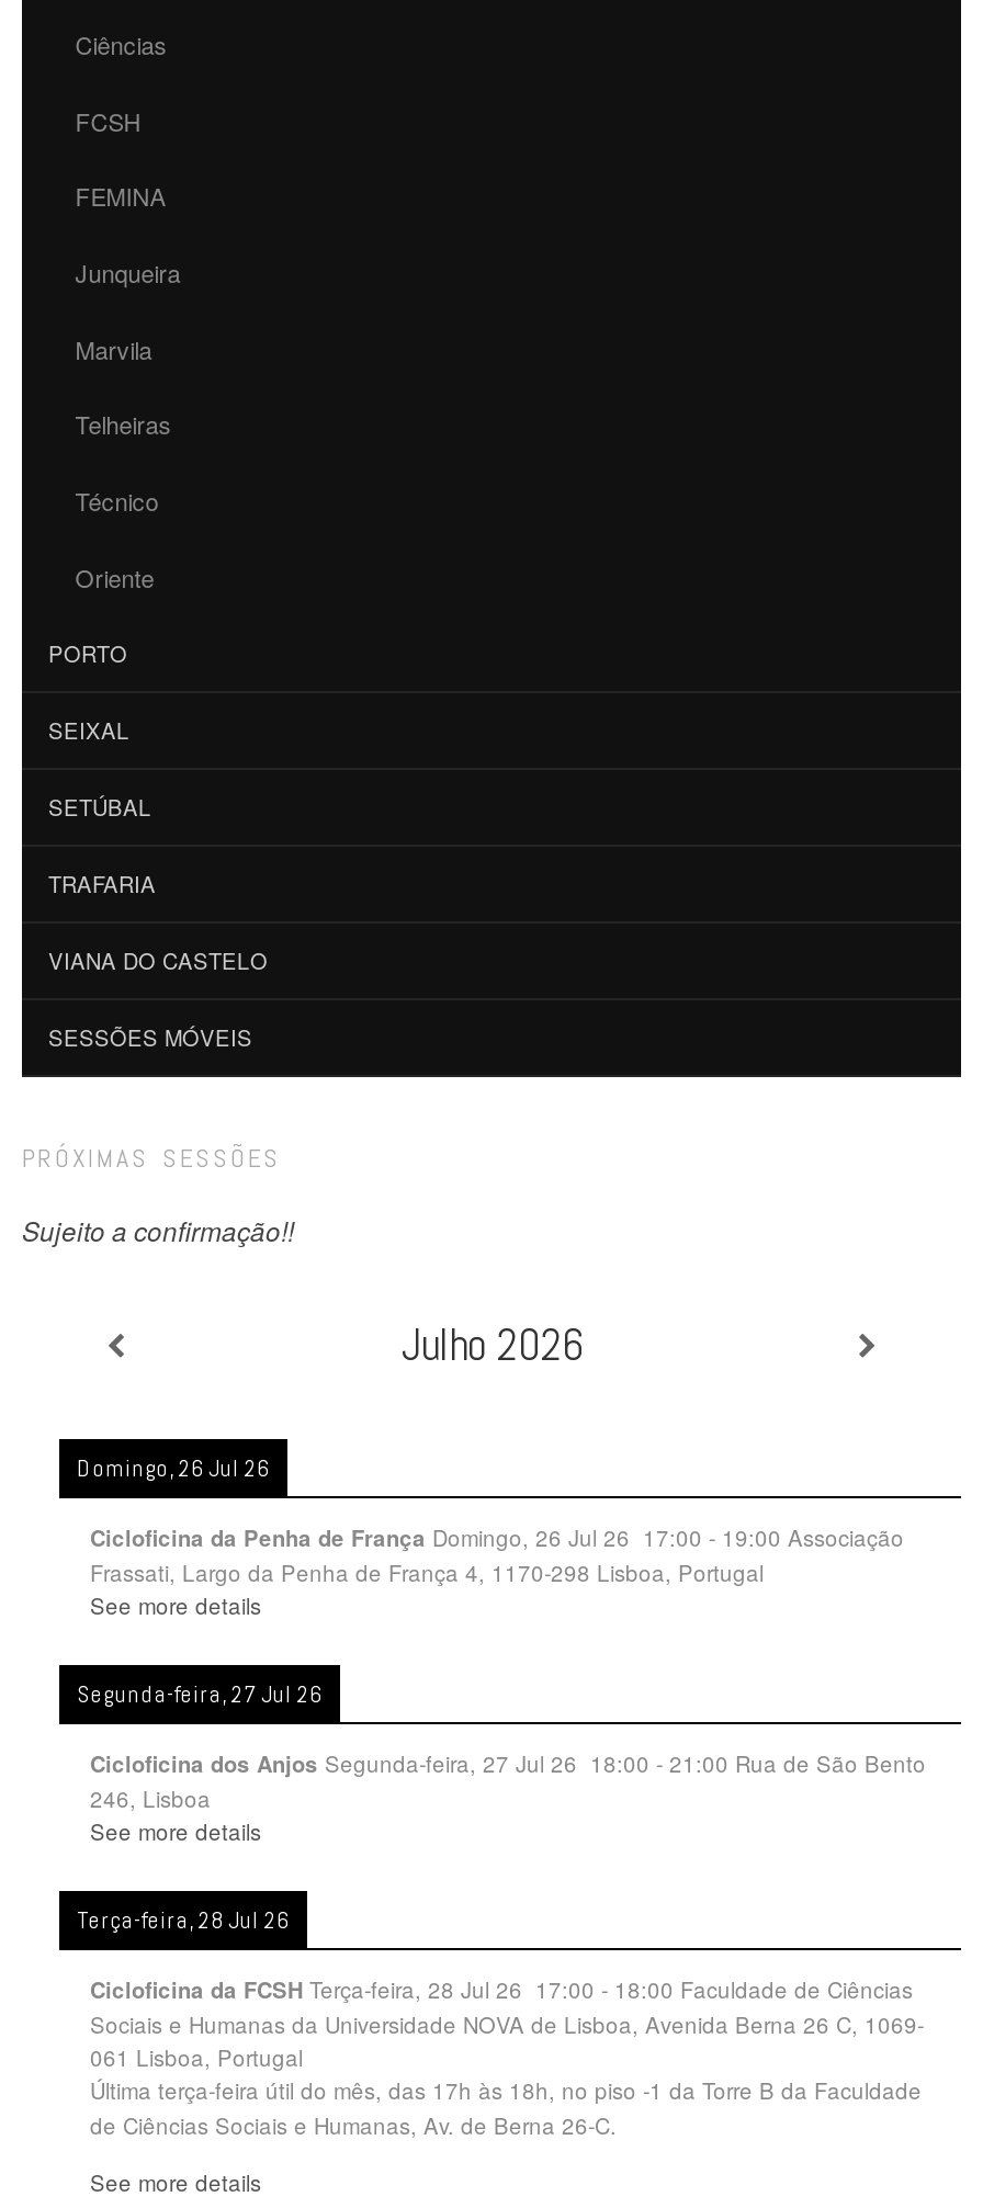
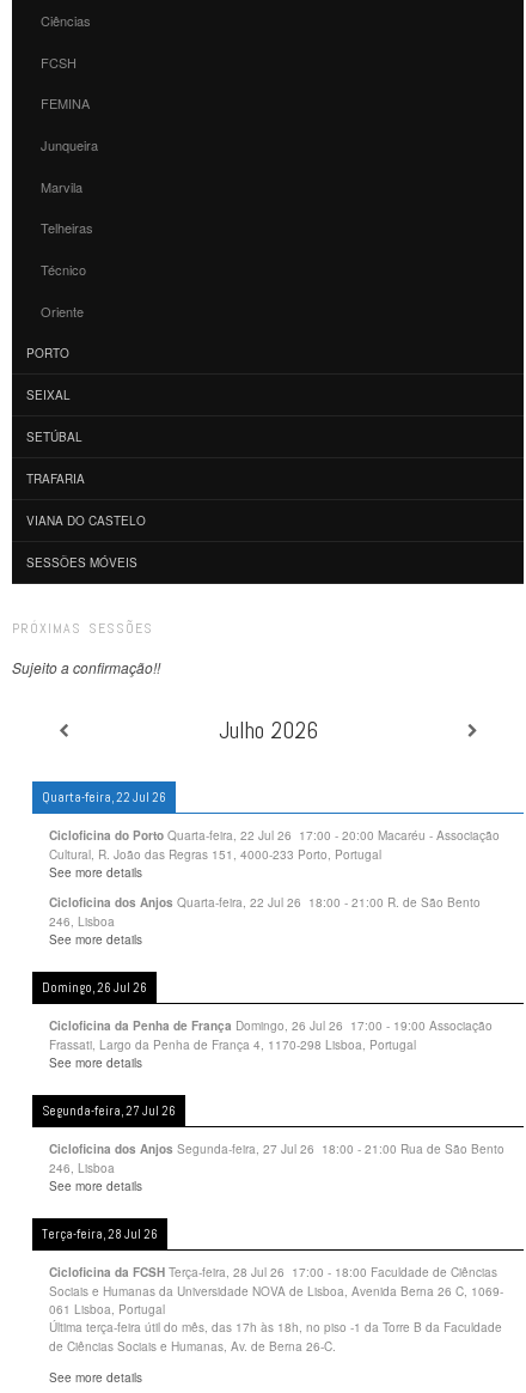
none -> [42,788,500,947] Quarta-feira, 22 Jul 26 | Cicloficina do Porto Quarta-feira, 22 Jul 26 17:00 - 20:00 Macaréu - Associação | Cultural, R. João das Regras 151, 4000-233 Porto, Portugal | See more details | Cicloficina dos Anjos Quarta-feira, 22 Jul 26 18:00 - 21:00 R. de São Bento | 246, Lisboa | See more details

